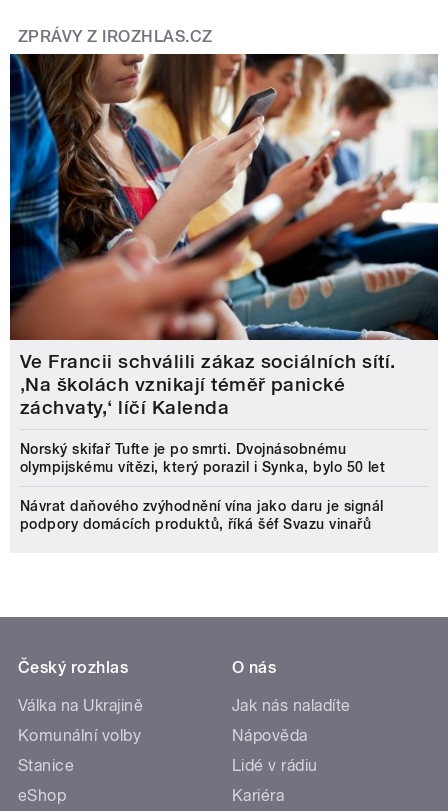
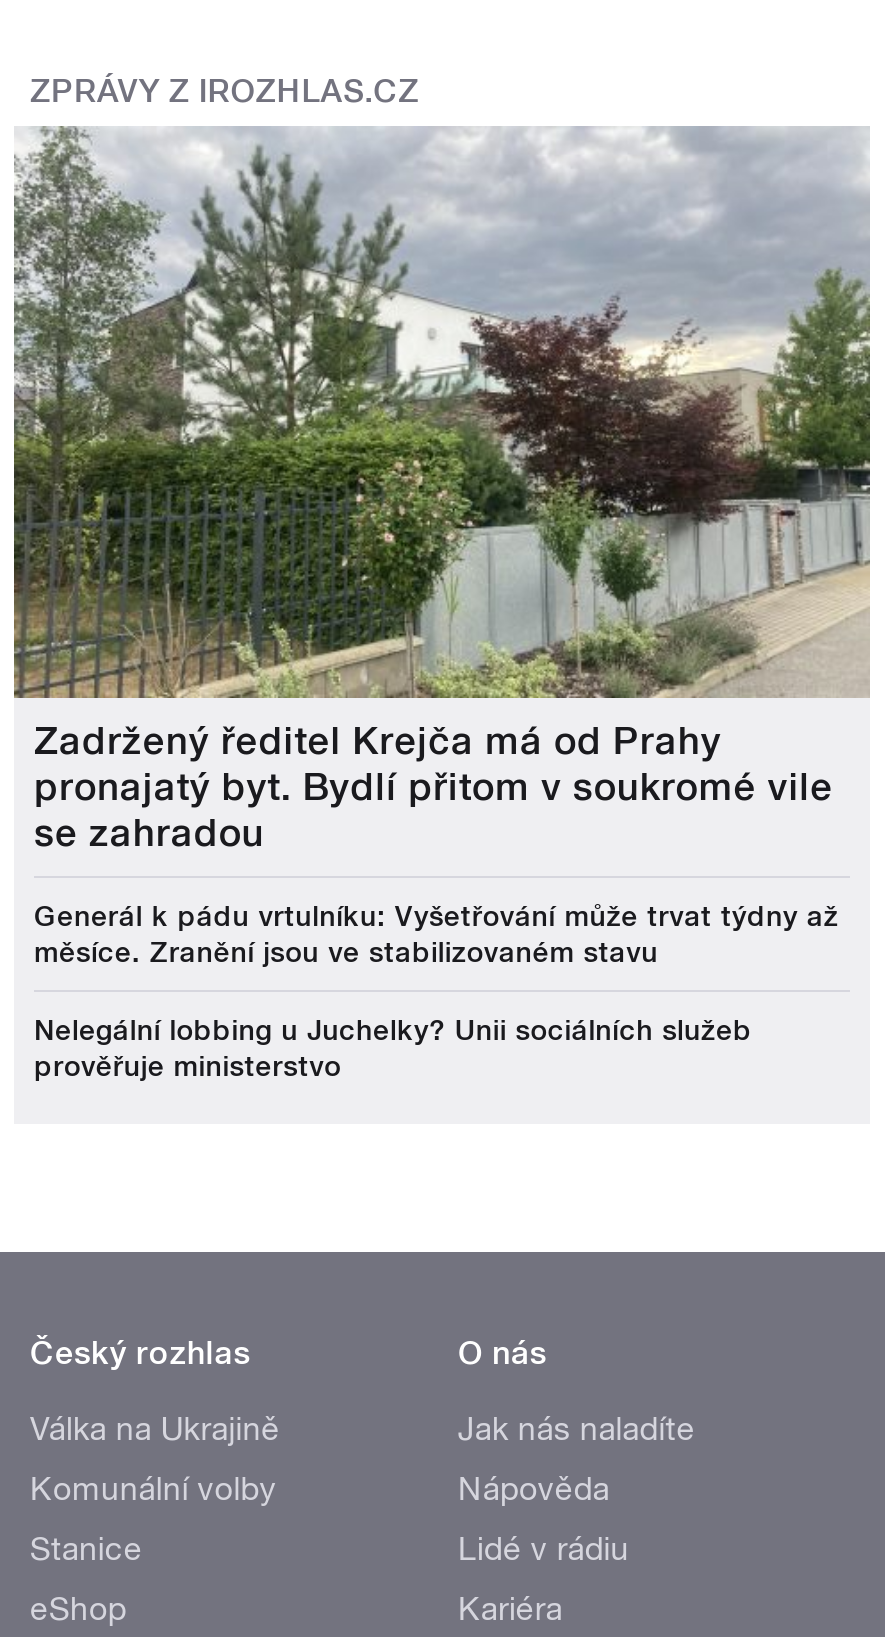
[9,53,439,419] [image] | Ve Francii schválili zákaz sociálních sítí. | ‚Na školách vznikají téměř panické | záchvaty,‘ líčí Kalenda -> [12,126,872,855] [image] | Zadržený ředitel Krejča má od Prahy | pronajatý byt. Bydlí přitom v soukromé vile | se zahradou
[20,441,385,475] Norský skifař Tufte je po smrti. Dvojnásobnému | olympijskému vítězi, který porazil i Synka, bylo 50 let -> [34,899,839,967] Generál k pádu vrtulníku: Vyšetřování může trvat týdny až | měsíce. Zranění jsou ve stabilizovaném stavu
[20,498,383,532] Návrat daňového zvýhodnění vína jako daru je signál | podpory domácích produktů, říká šéf Svazu vinařů -> [34,1013,752,1081] Nelegální lobbing u Juchelky? Unii sociálních služeb | prověřuje ministerstvo

